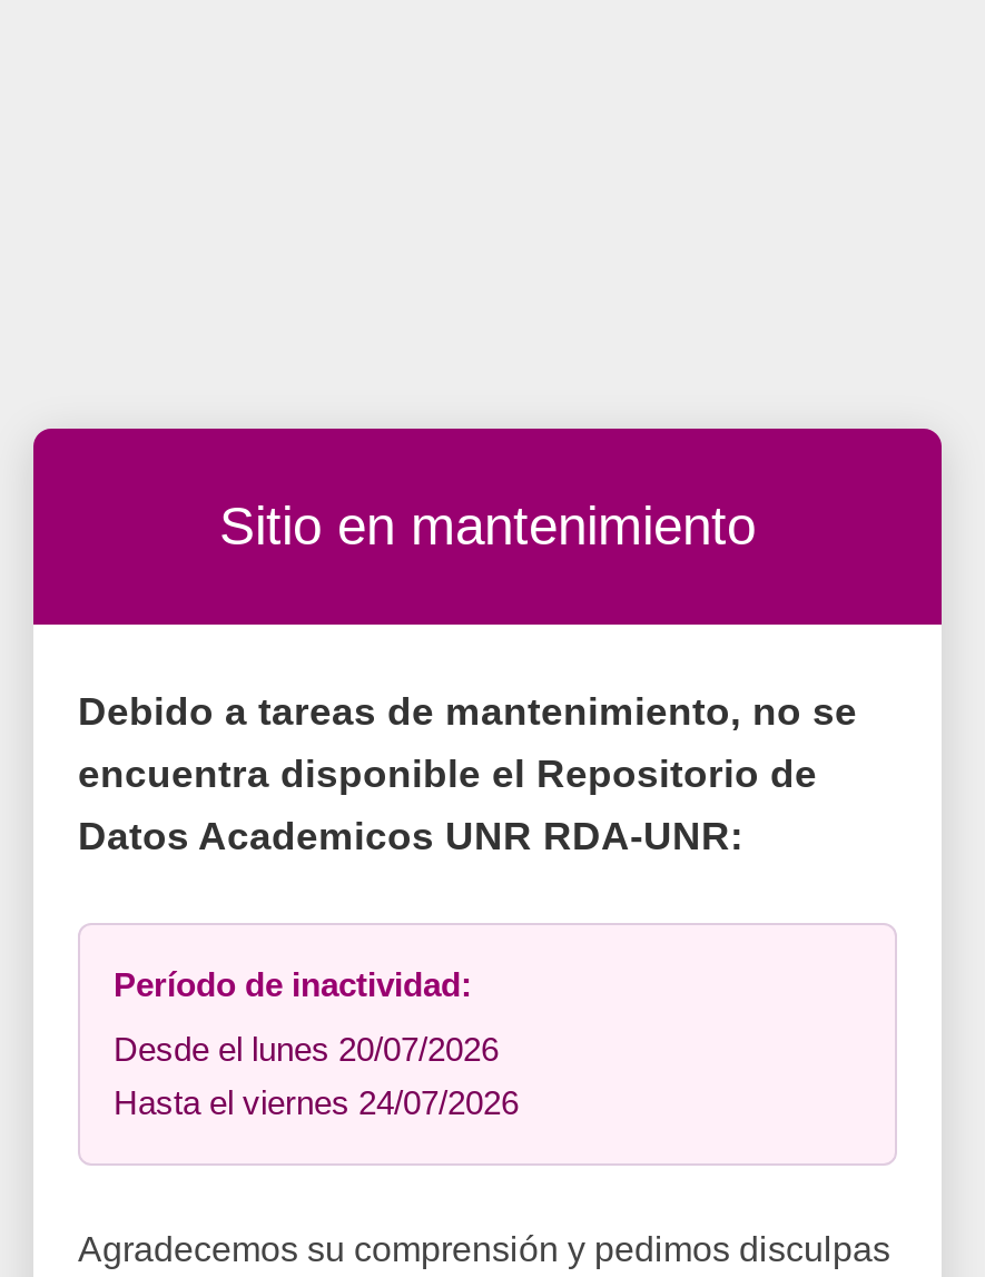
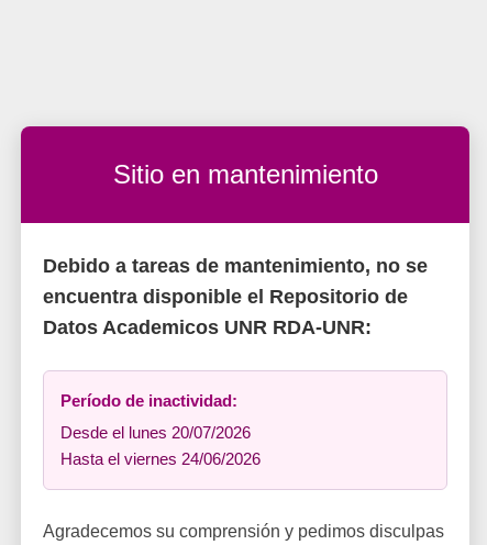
[114,1082,519,1120] Hasta el viernes 24/07/2026 -> [60,449,261,468] Hasta el viernes 24/06/2026

